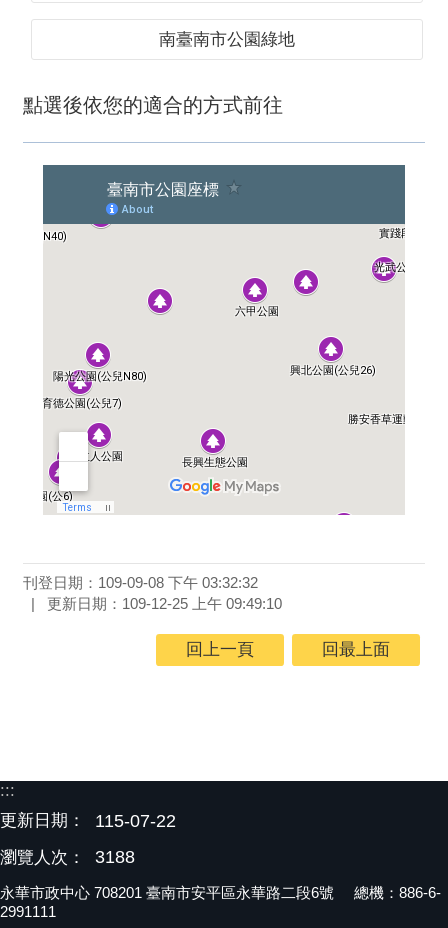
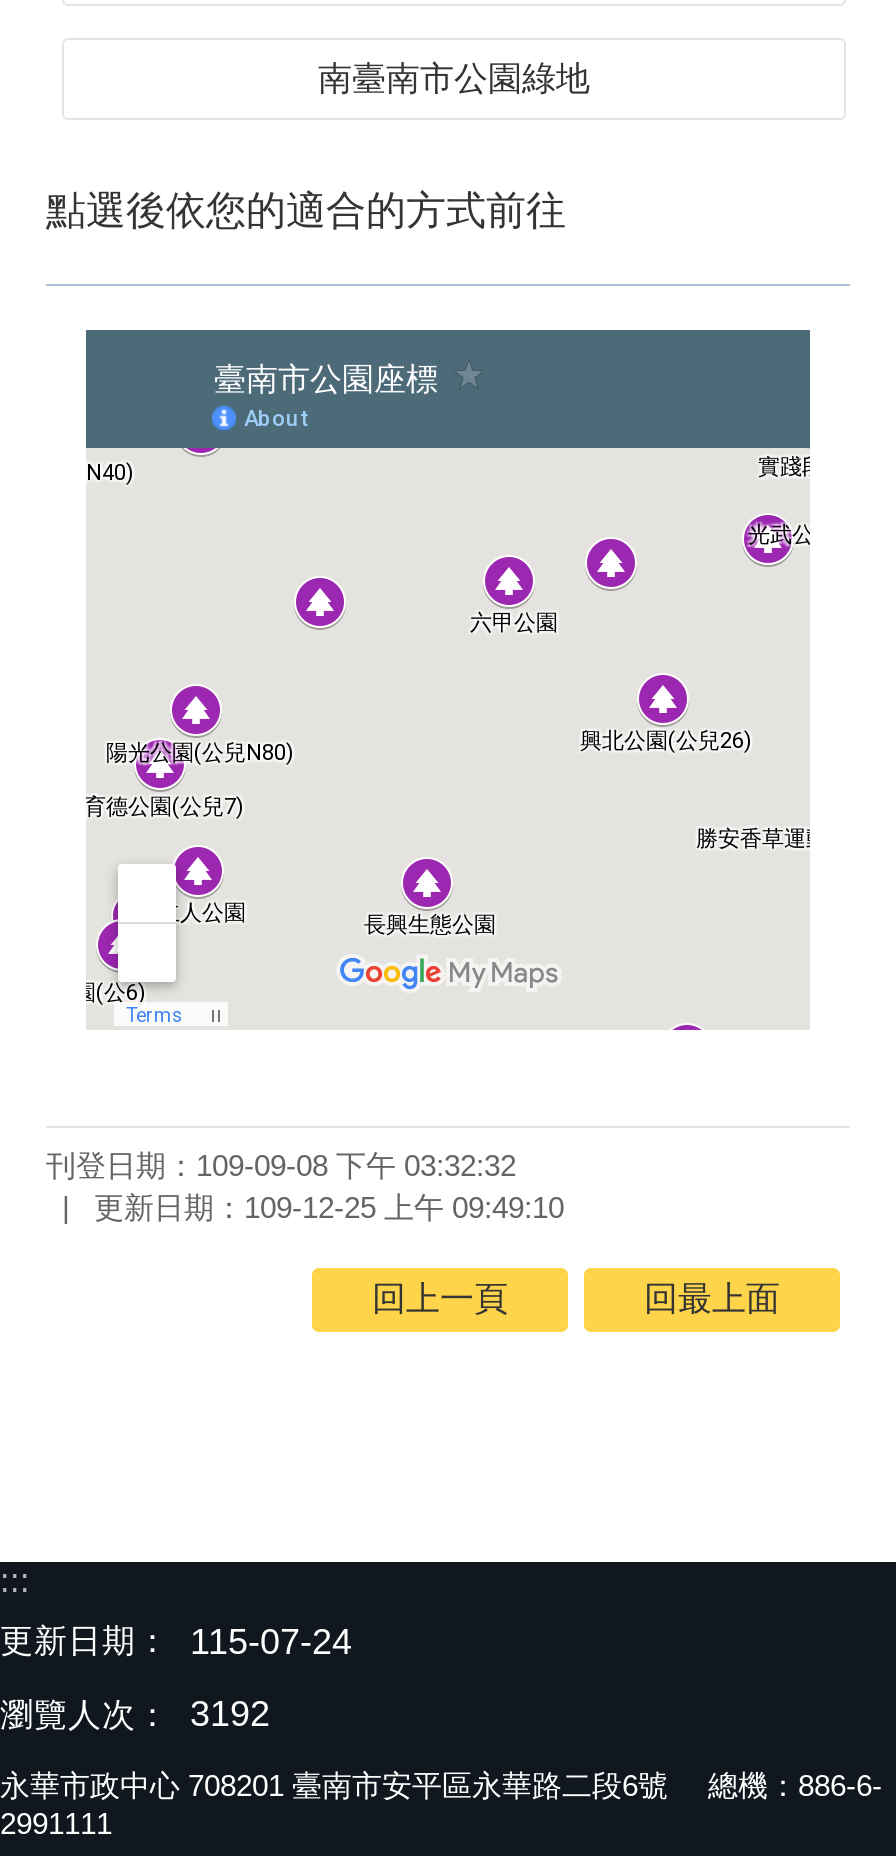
[0,811,176,831] 更新日期： 115-07-22 -> [0,1621,352,1661] 更新日期： 115-07-24
[0,847,135,867] 瀏覽人次： 3188 -> [0,1693,270,1733] 瀏覽人次： 3192

